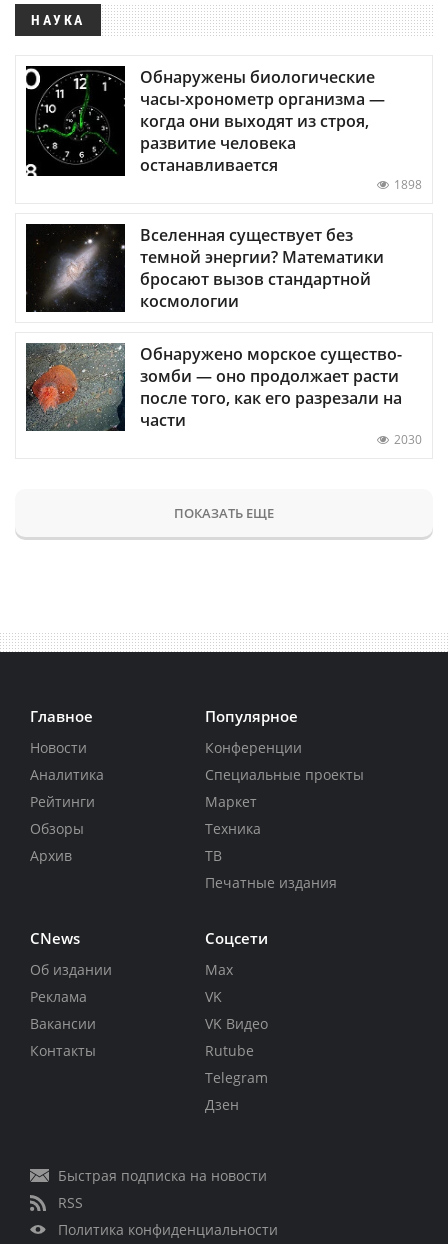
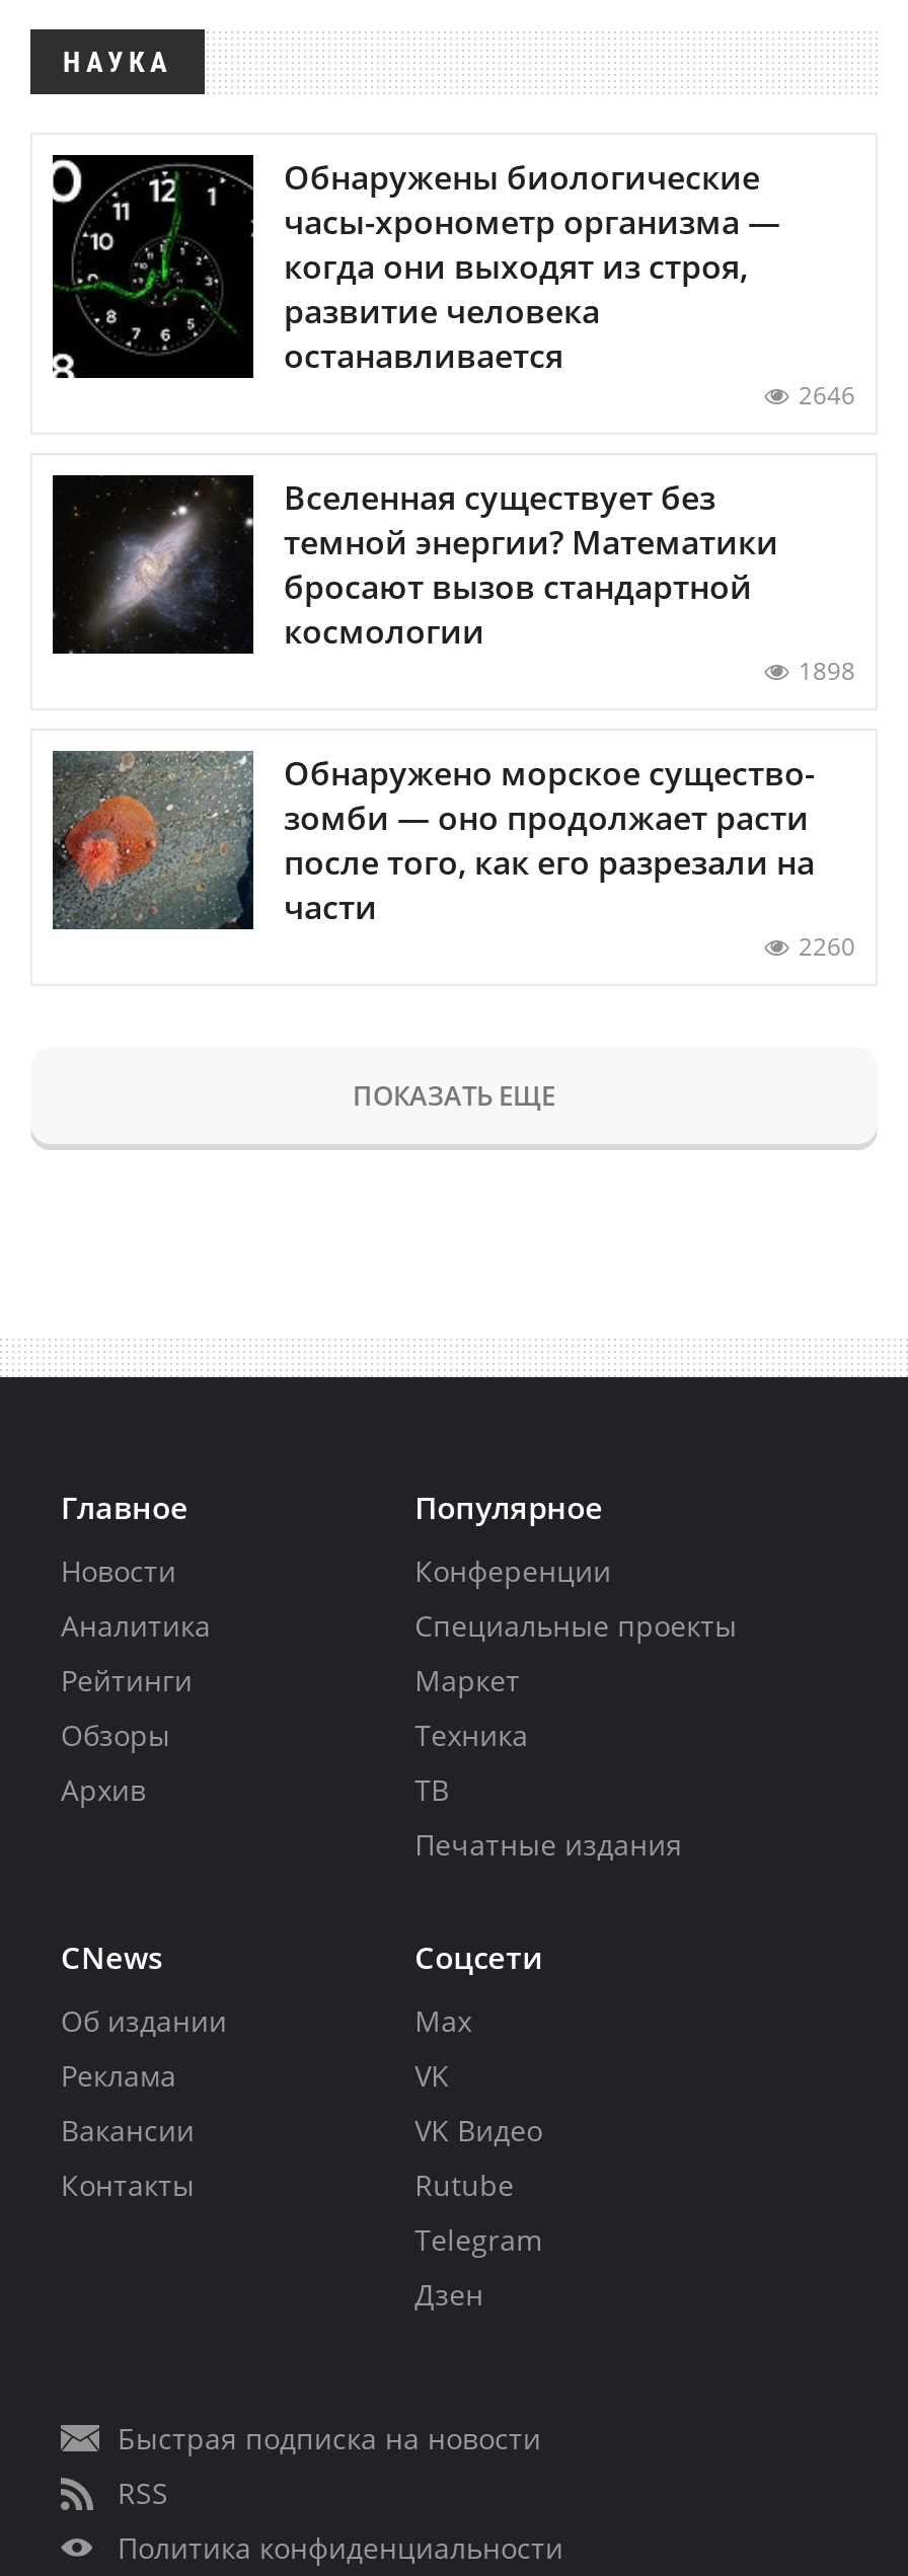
[394,176,422,193] 1898 -> [799,377,855,412] 2646
none -> [799,653,855,688] 1898
[394,431,422,448] 2030 -> [799,929,855,964] 2260

